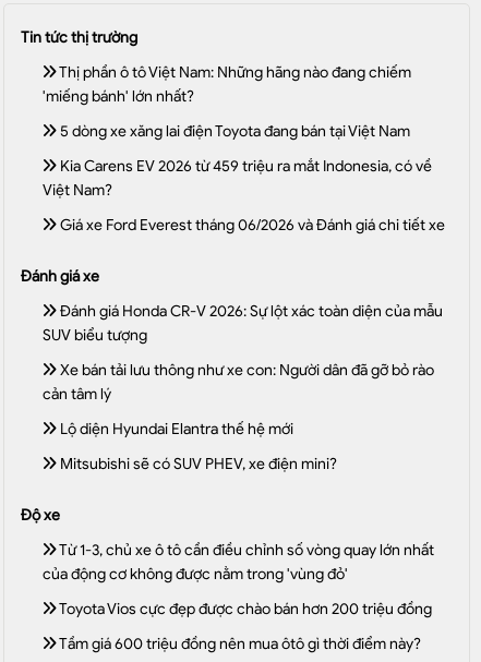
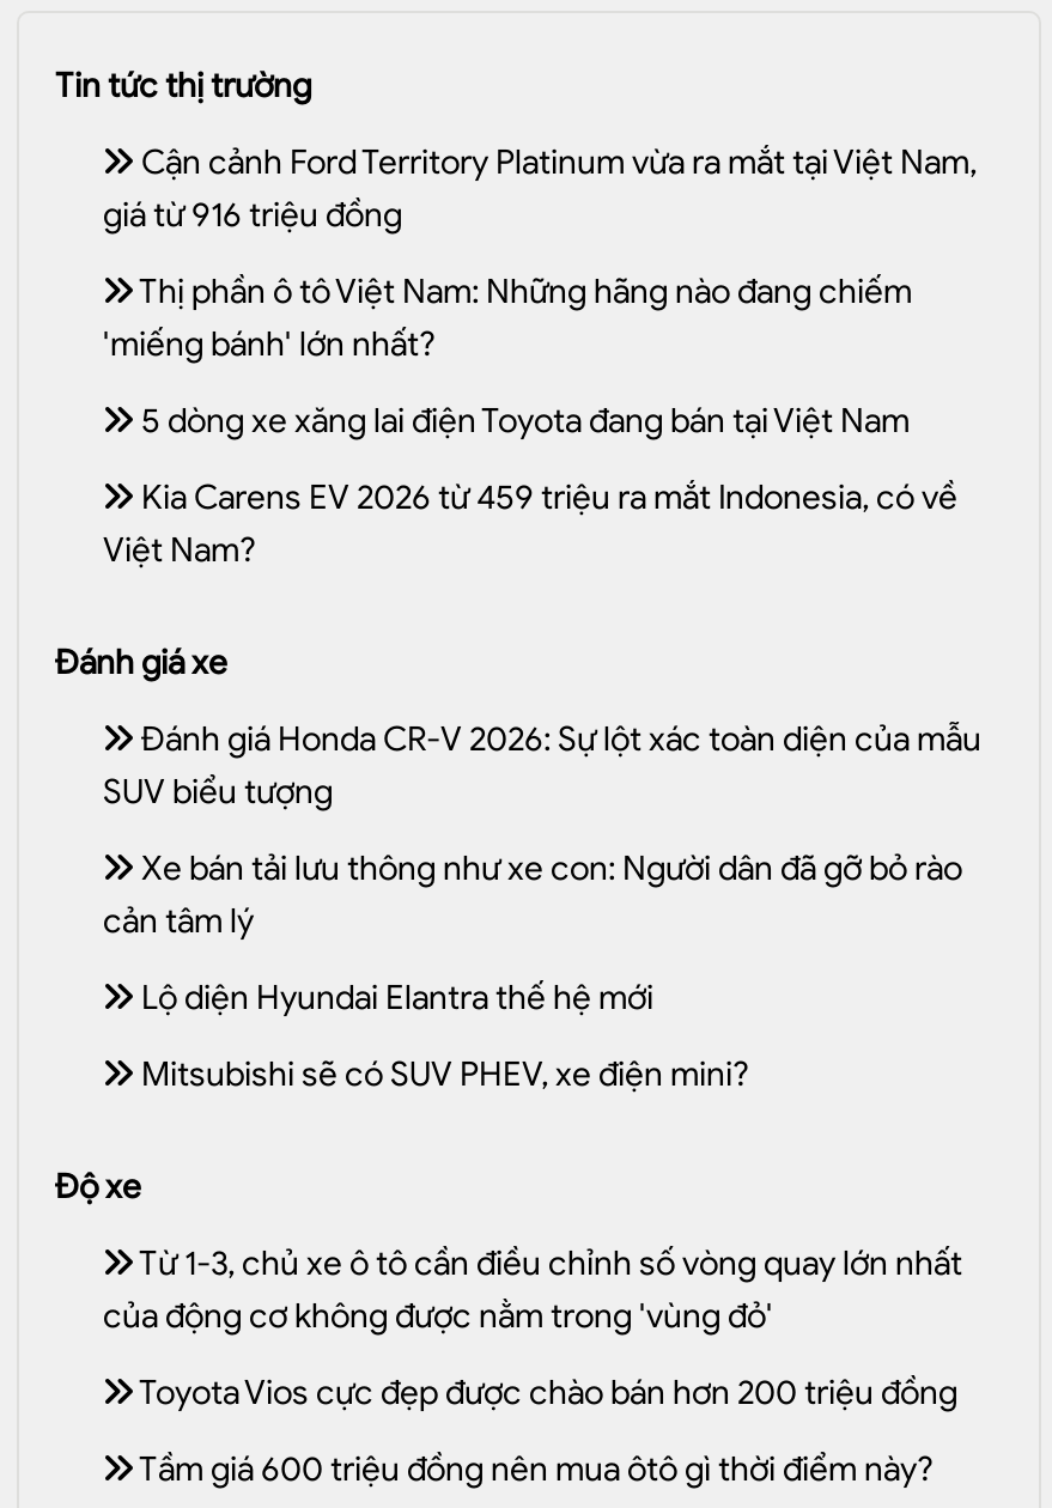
none -> [103,143,977,236] Cận cảnh Ford Territory Platinum vừa ra mắt tại Việt Nam, | giá từ 916 triệu đồng
moved [43,64,432,200] -> [103,272,957,572]: Thị phần ô tô Việt Nam: Những hãng nào đang chiếm | 'miếng bánh' lớn nhất? | 5 dòng xe xăng lai điện Toyota đang bán tại Việt Nam | Kia Carens EV 2026 từ 459 triệu ra mắt Indonesia, có về | Việt Nam?
[57,216,445,235] Giá xe Ford Everest tháng 06/2026 và Đánh giá chi tiết xe -> none

